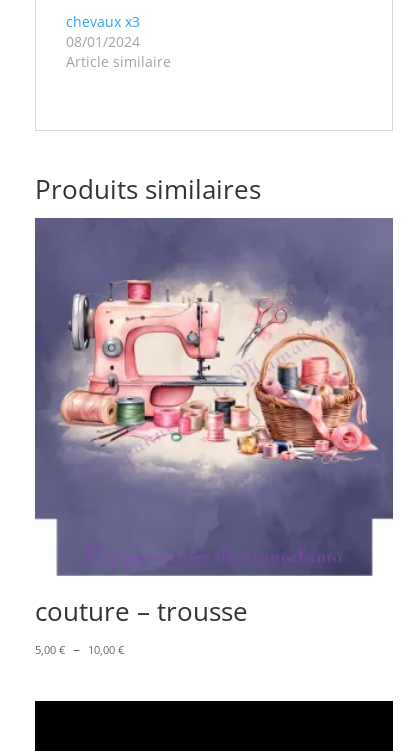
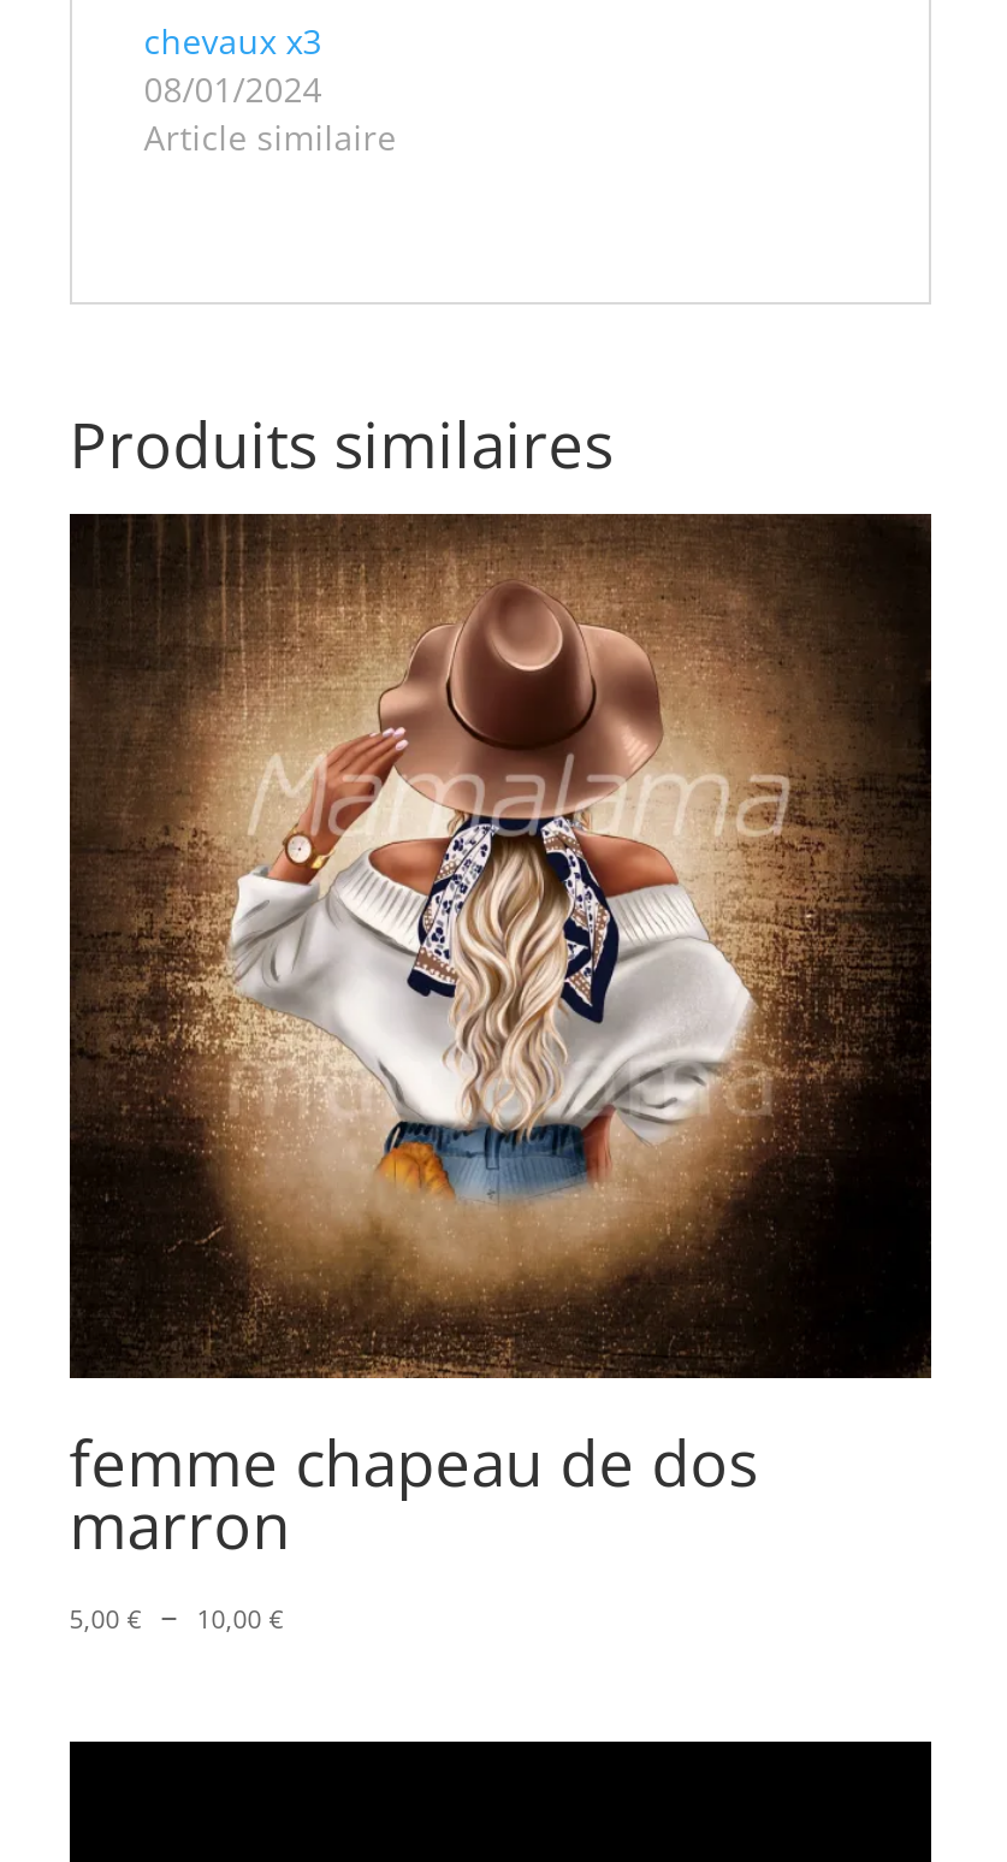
[34,217,394,629] [image] | couture – trousse -> [67,512,934,1568] [image] | femme chapeau de dos | marron

